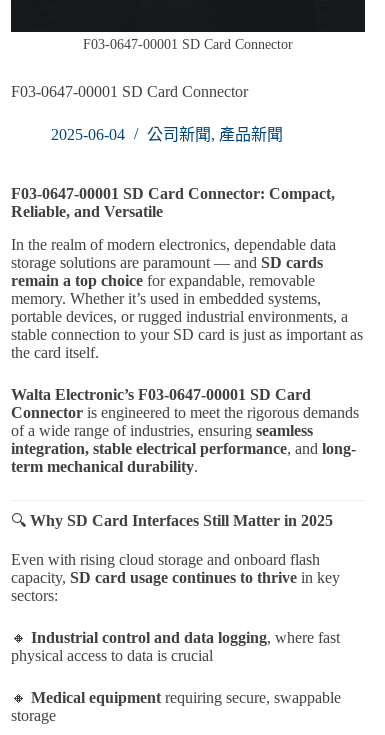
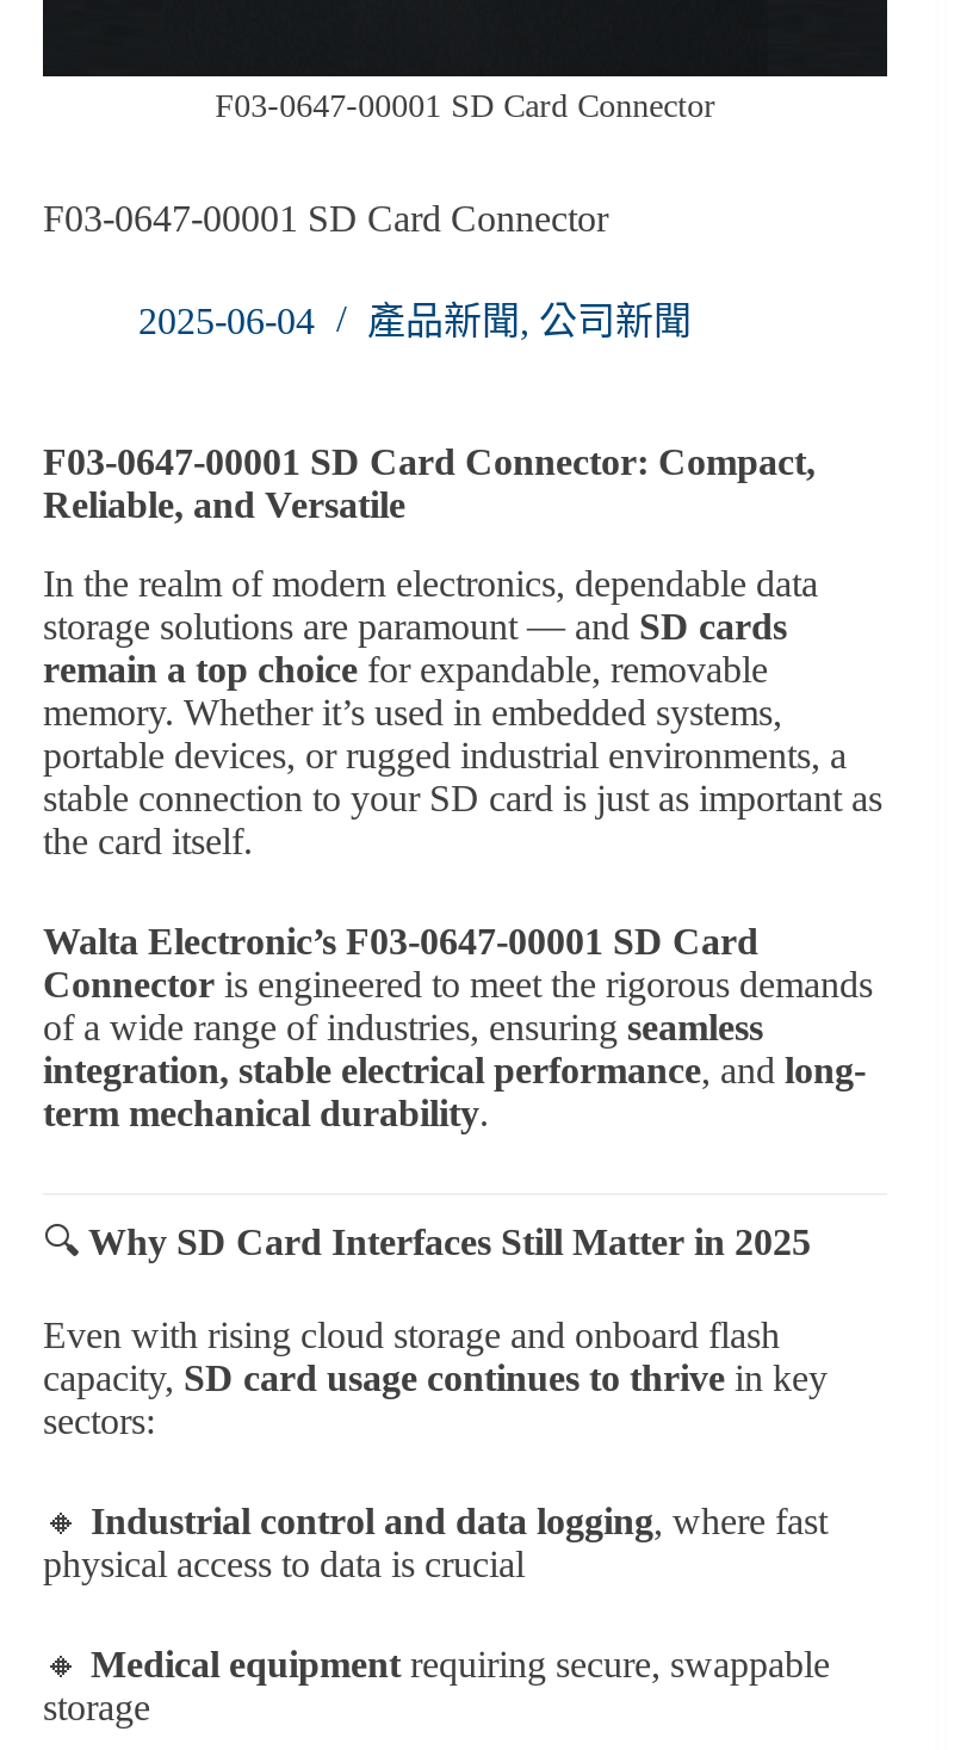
[147,126,283,143] 公司新聞,產品新聞 -> [367,301,692,342] 產品新聞,公司新聞

